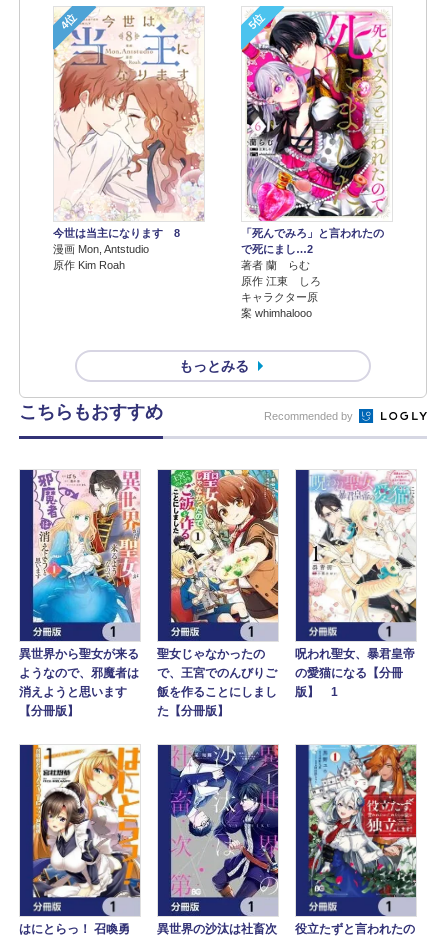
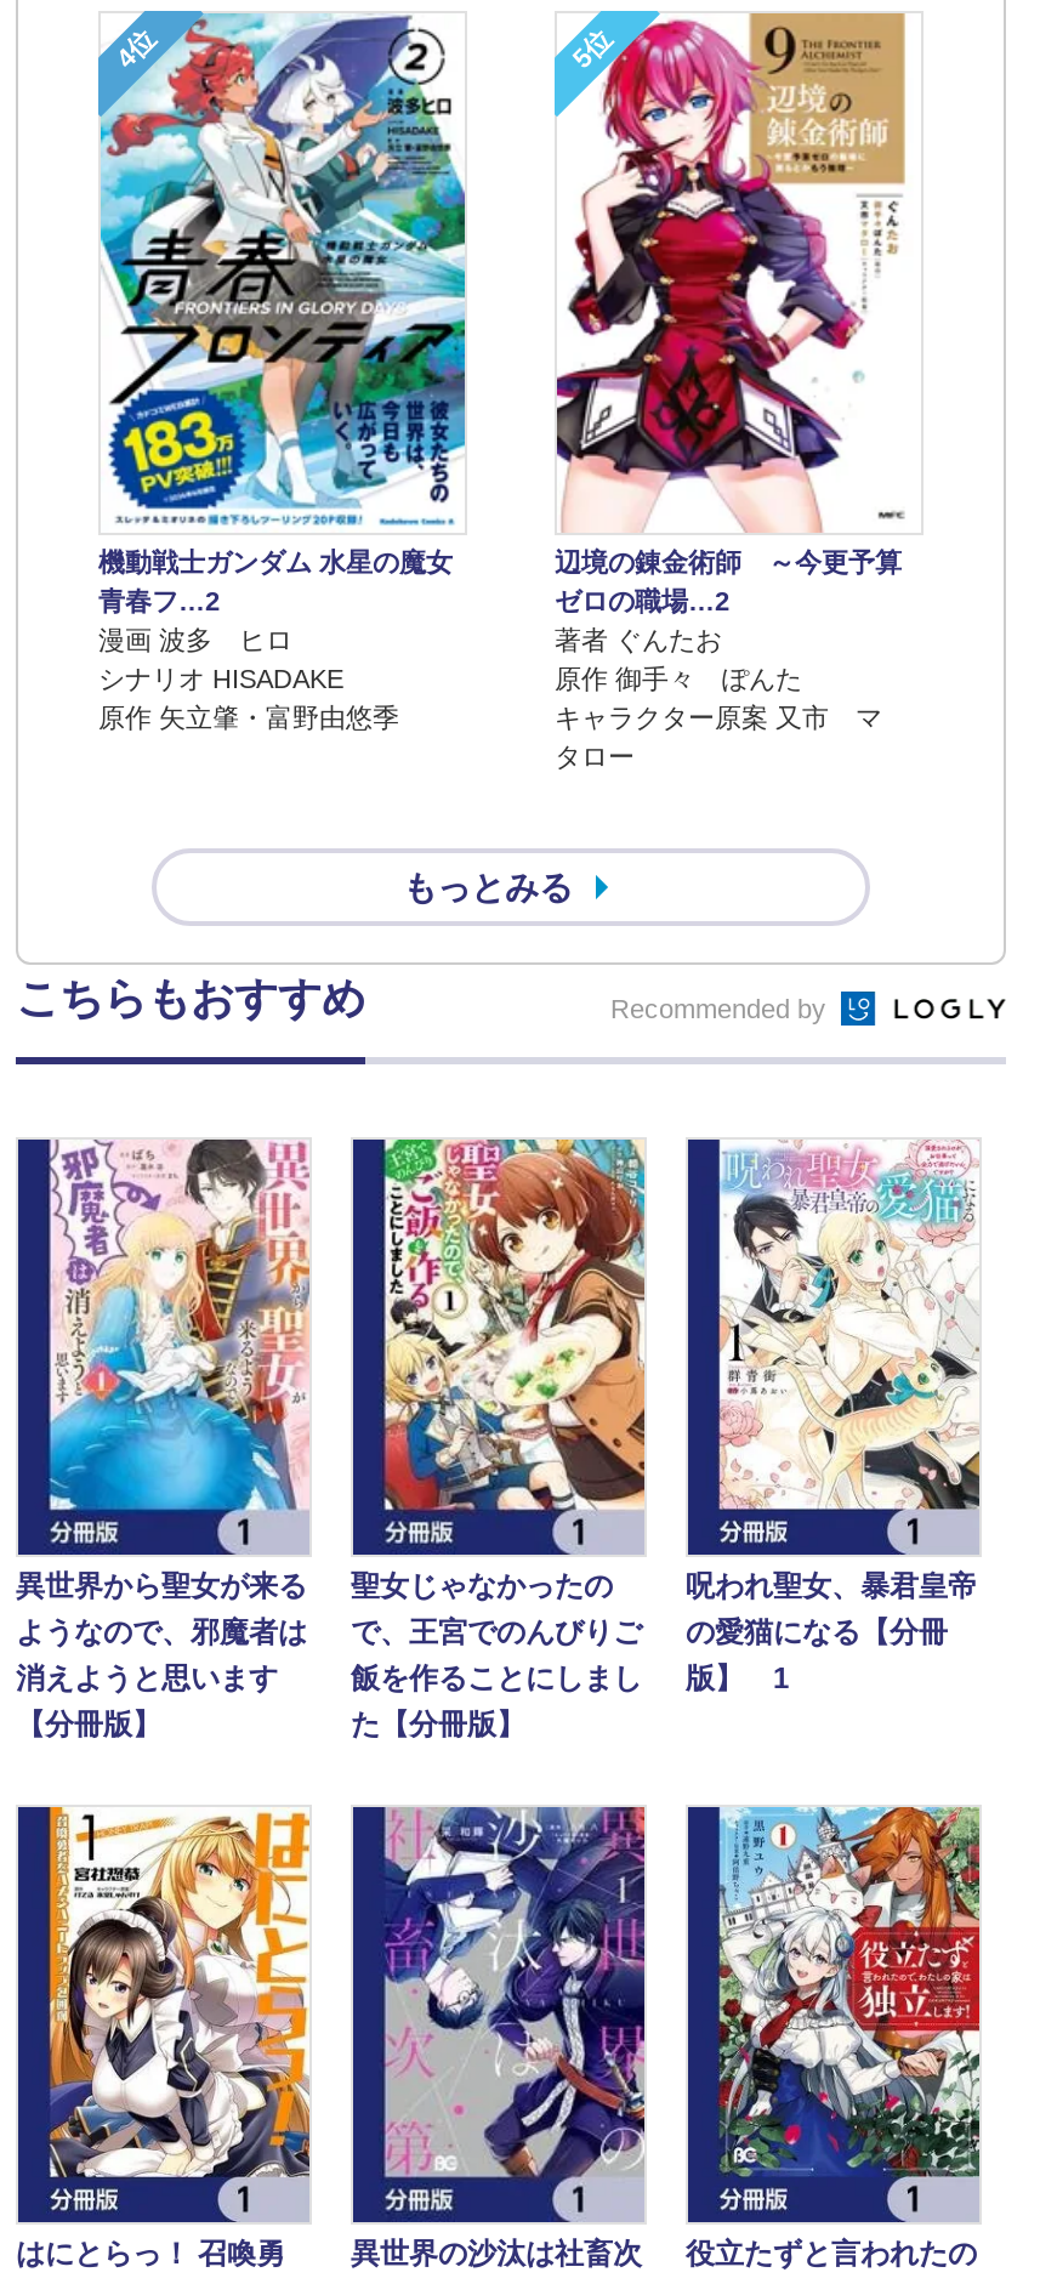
[53,7,205,271] [image] | 今世は当主になります 8 | 漫画 Mon, Antstudio | 原作 Kim Roah -> [98,11,467,731] [image] | 機動戦士ガンダム 水星の魔女 | 青春フ…2 | 漫画 波多 ヒロ | シナリオ HISADAKE | 原作 矢立肇・富野由悠季
[241,7,390,319] [image] | 「死んでみろ」と言われたの | で死にまし…2 | 著者 蘭 らむ | 原作 江東 しろ | キャラクター原 | 案 whimhalooo -> [555,11,911,772] [image] | 辺境の錬金術師 ～今更予算 | ゼロの職場…2 | 著者 ぐんたお | 原作 御手々 ぽんた | キャラクター原案 又市 マ | タロー

